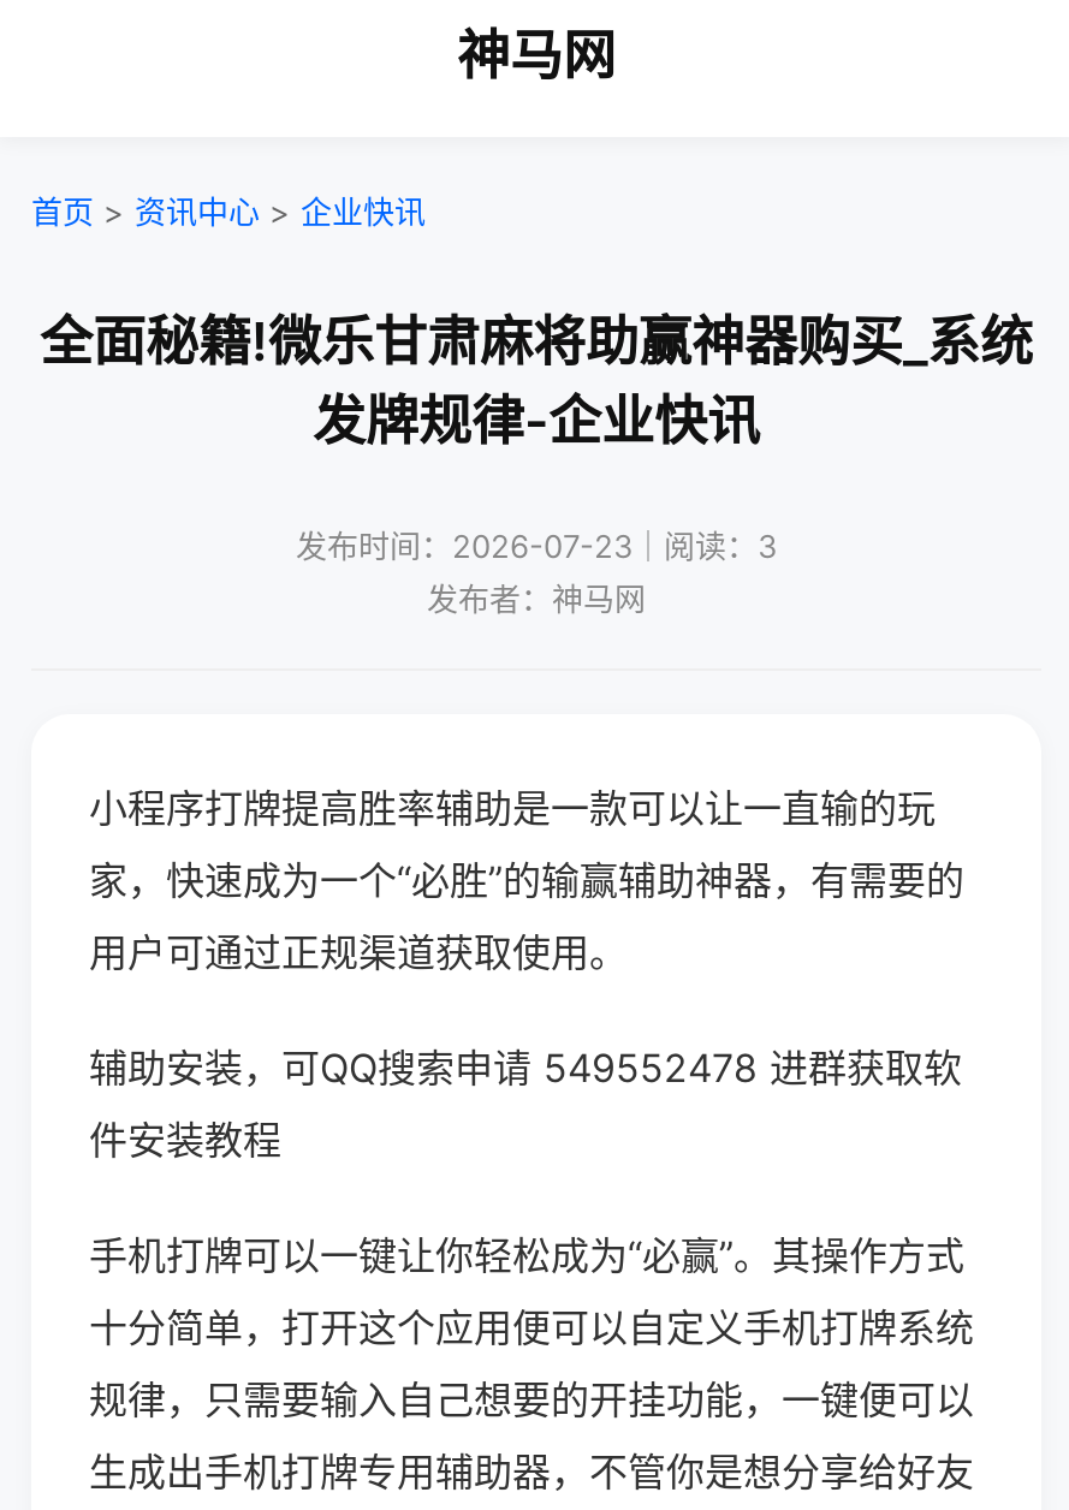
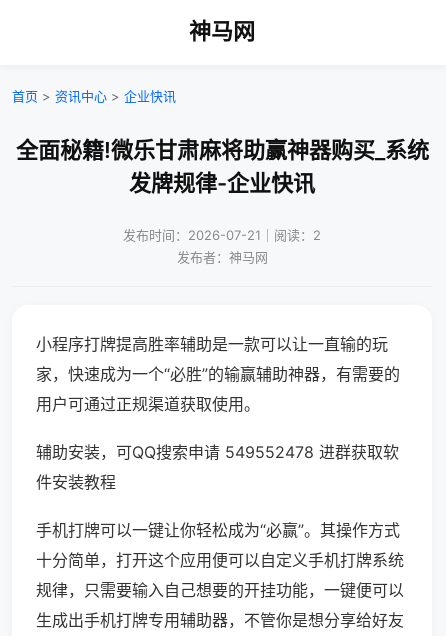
[296,527,777,565] 发布时间：2026-07-23｜阅读：3 -> [123,227,321,243] 发布时间：2026-07-21｜阅读：2

